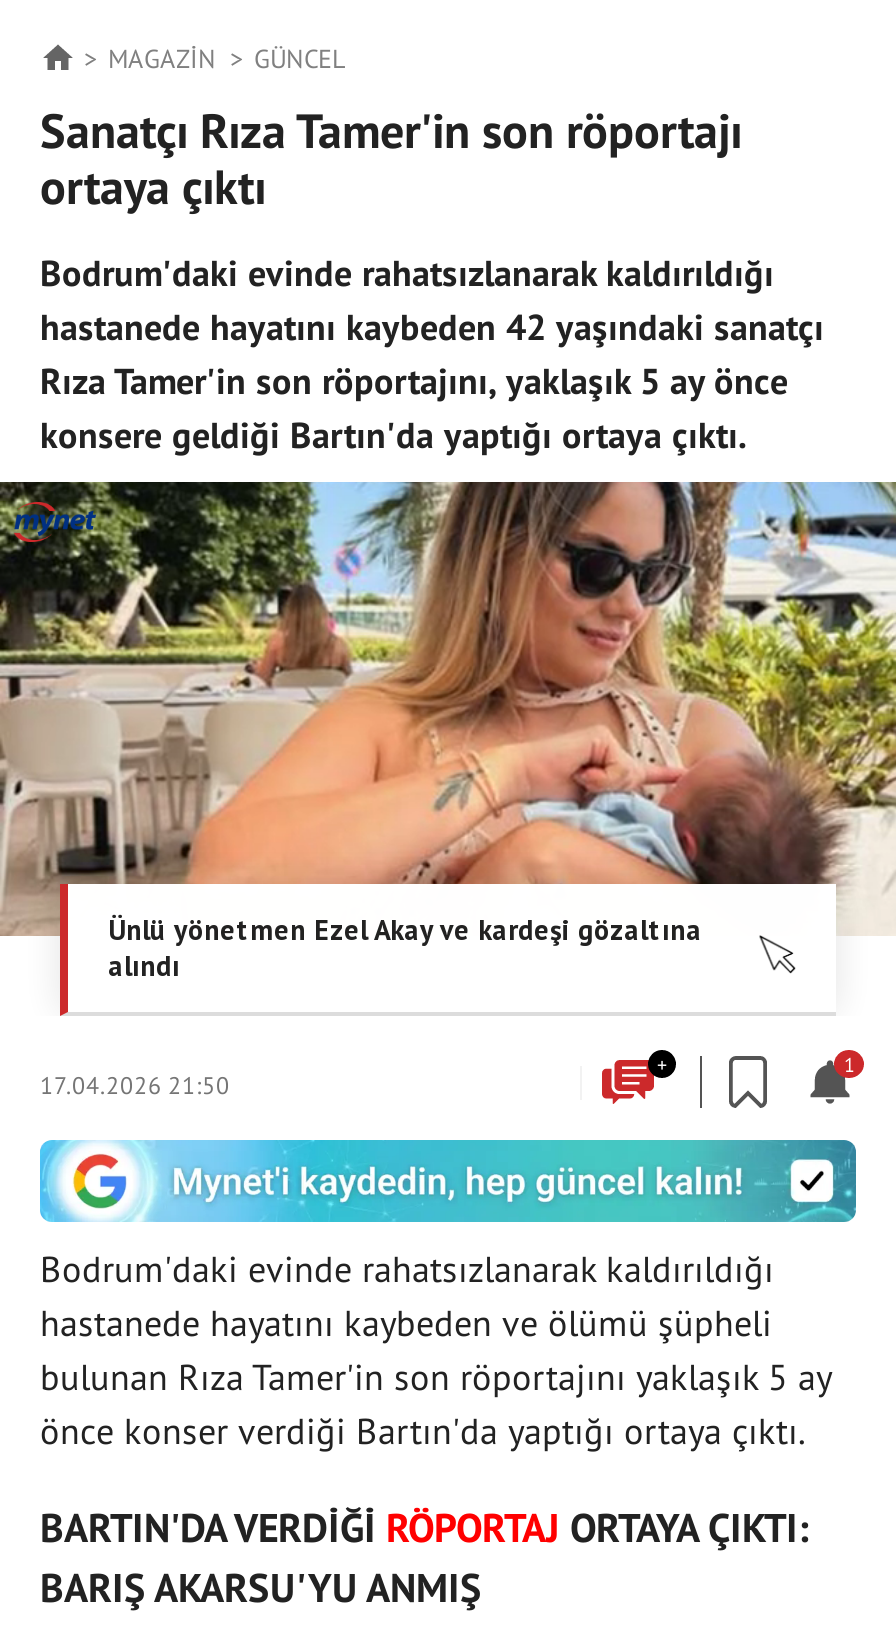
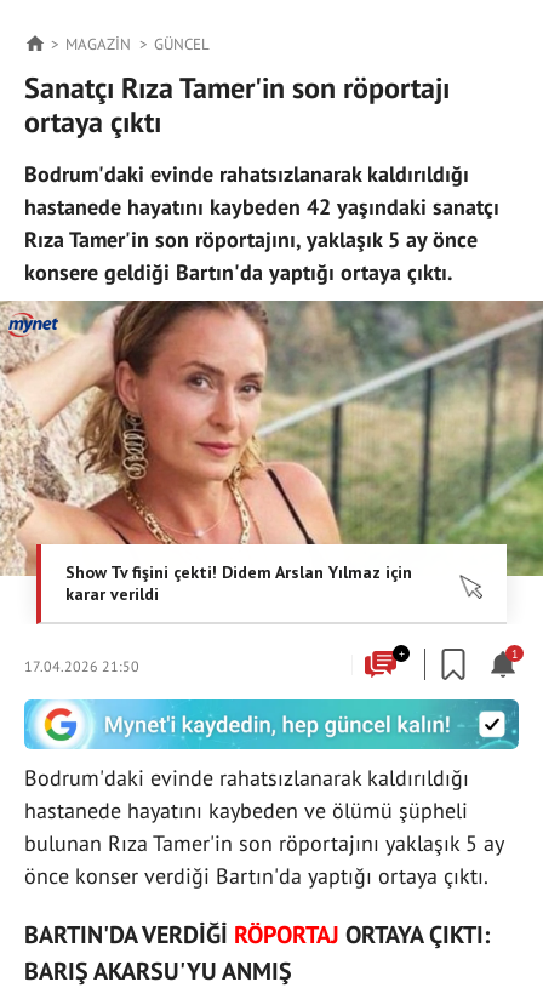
[6,480,890,978] [image] -> [4,299,539,601] [image]

